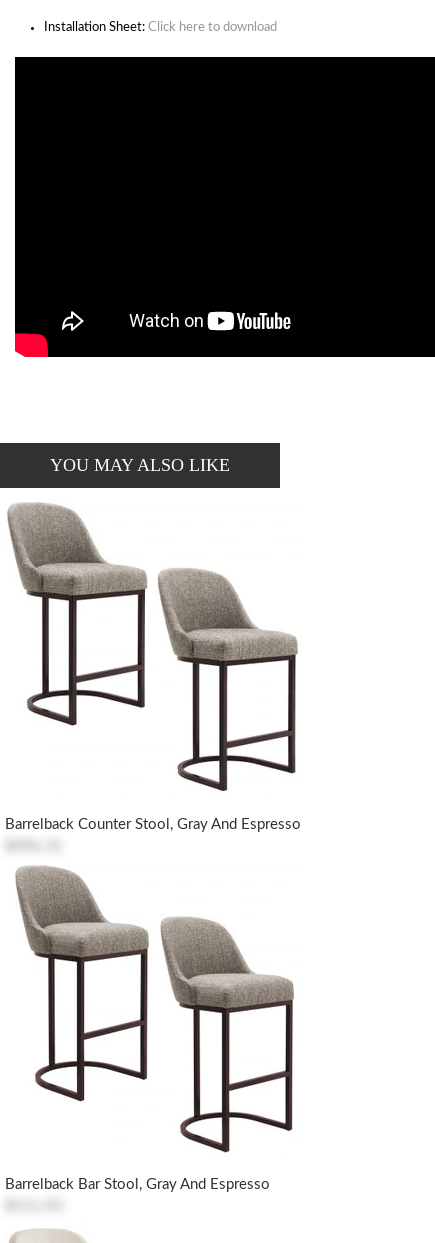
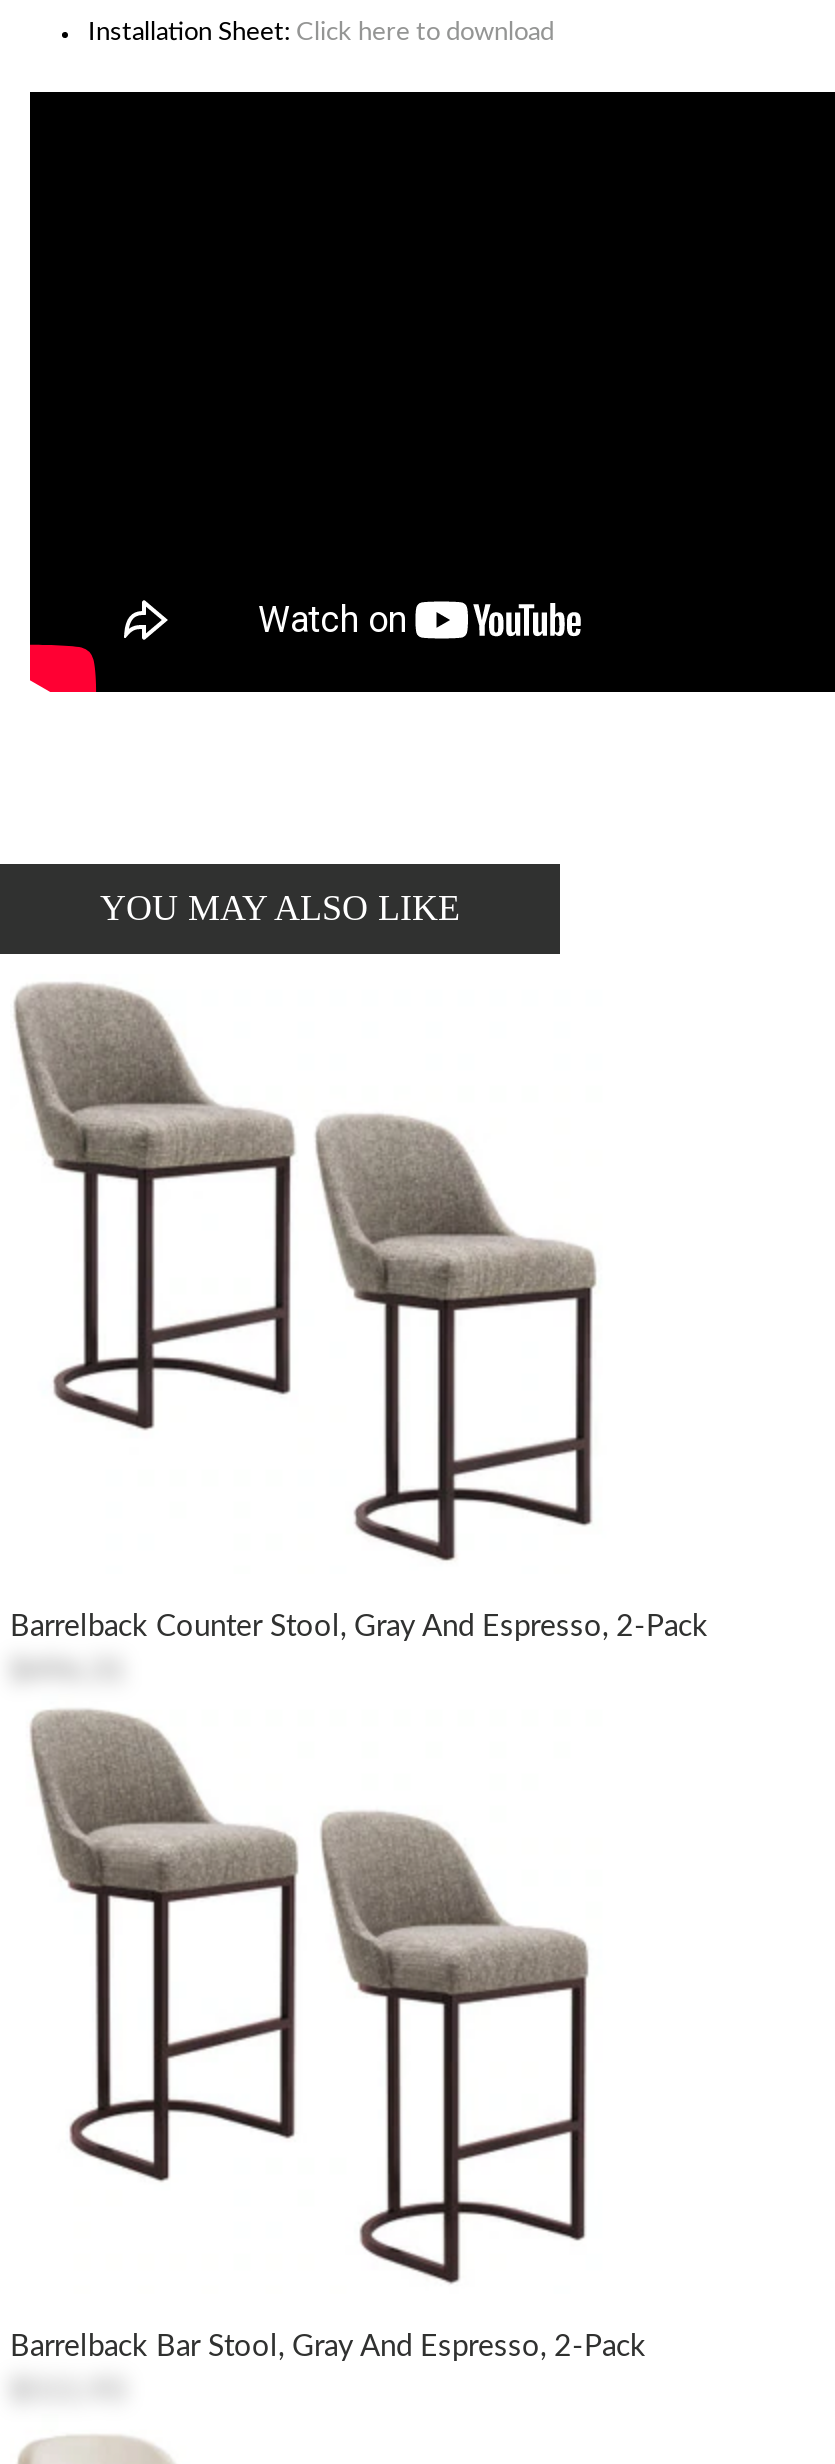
[5,817,301,832] Barrelback Counter Stool, Gray And Espresso -> [10,1612,708,1642] Barrelback Counter Stool, Gray And Espresso, 2-Pack
[5,1177,270,1192] Barrelback Bar Stool, Gray And Espresso -> [10,2332,646,2362] Barrelback Bar Stool, Gray And Espresso, 2-Pack

